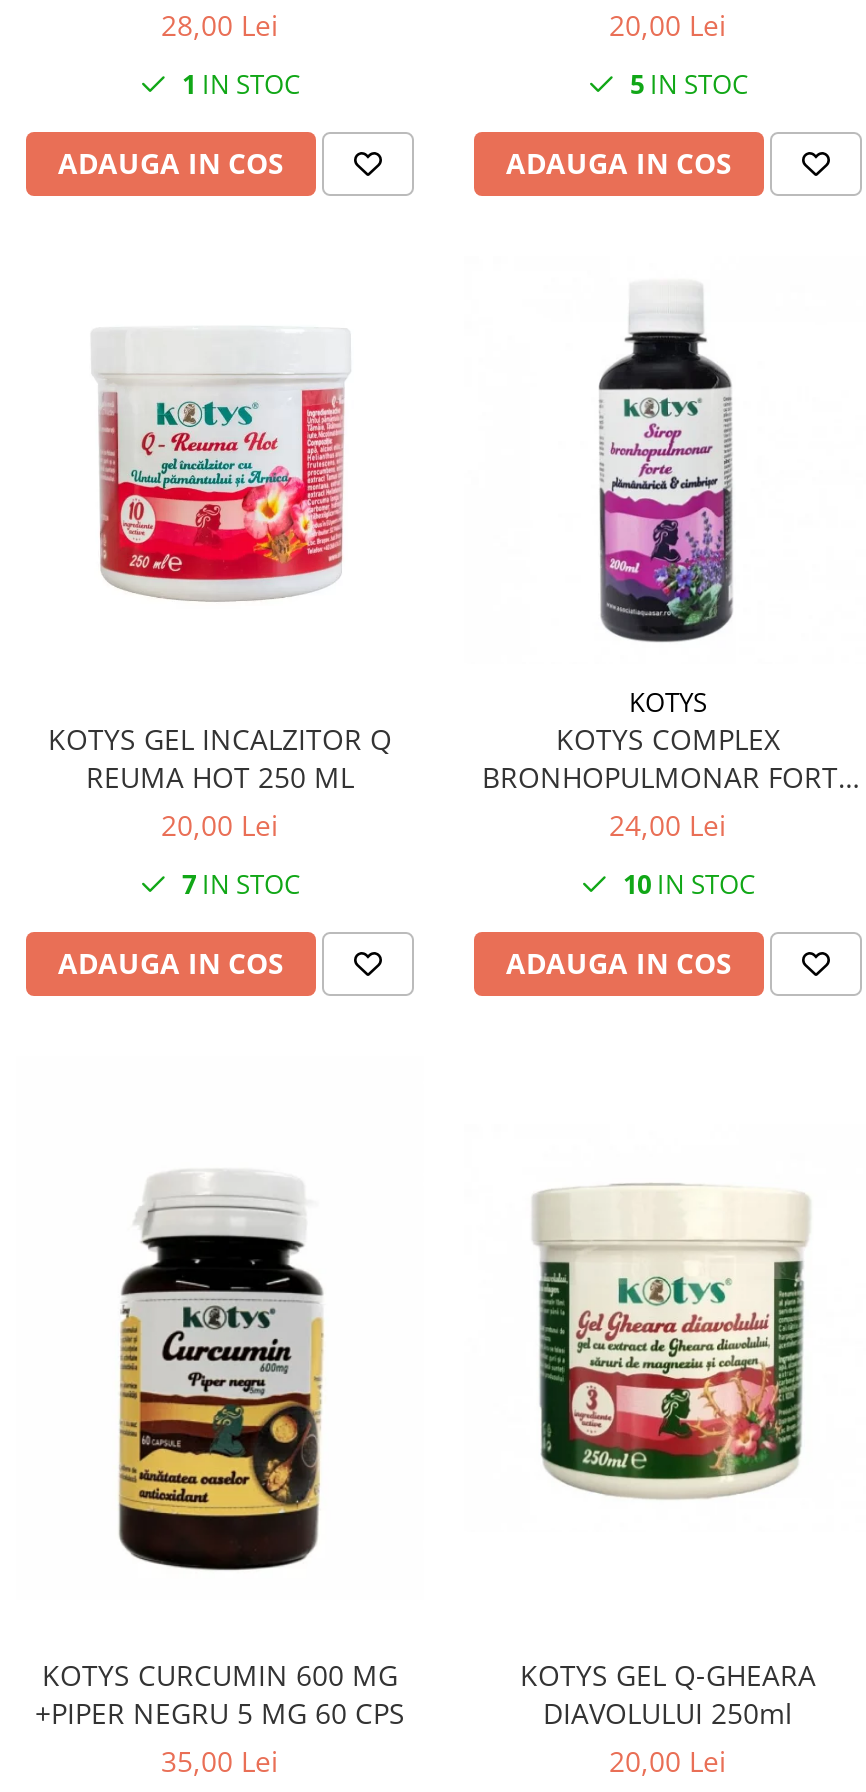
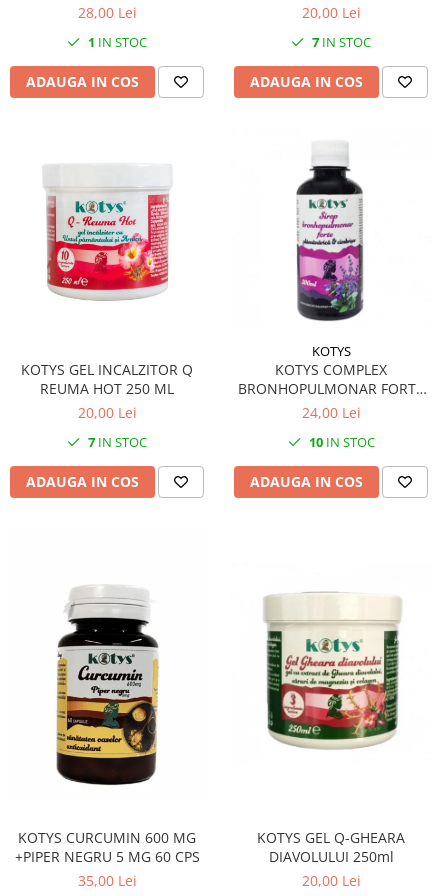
[630,66,748,102] 5 IN STOC -> [312,33,371,51] 7 IN STOC

